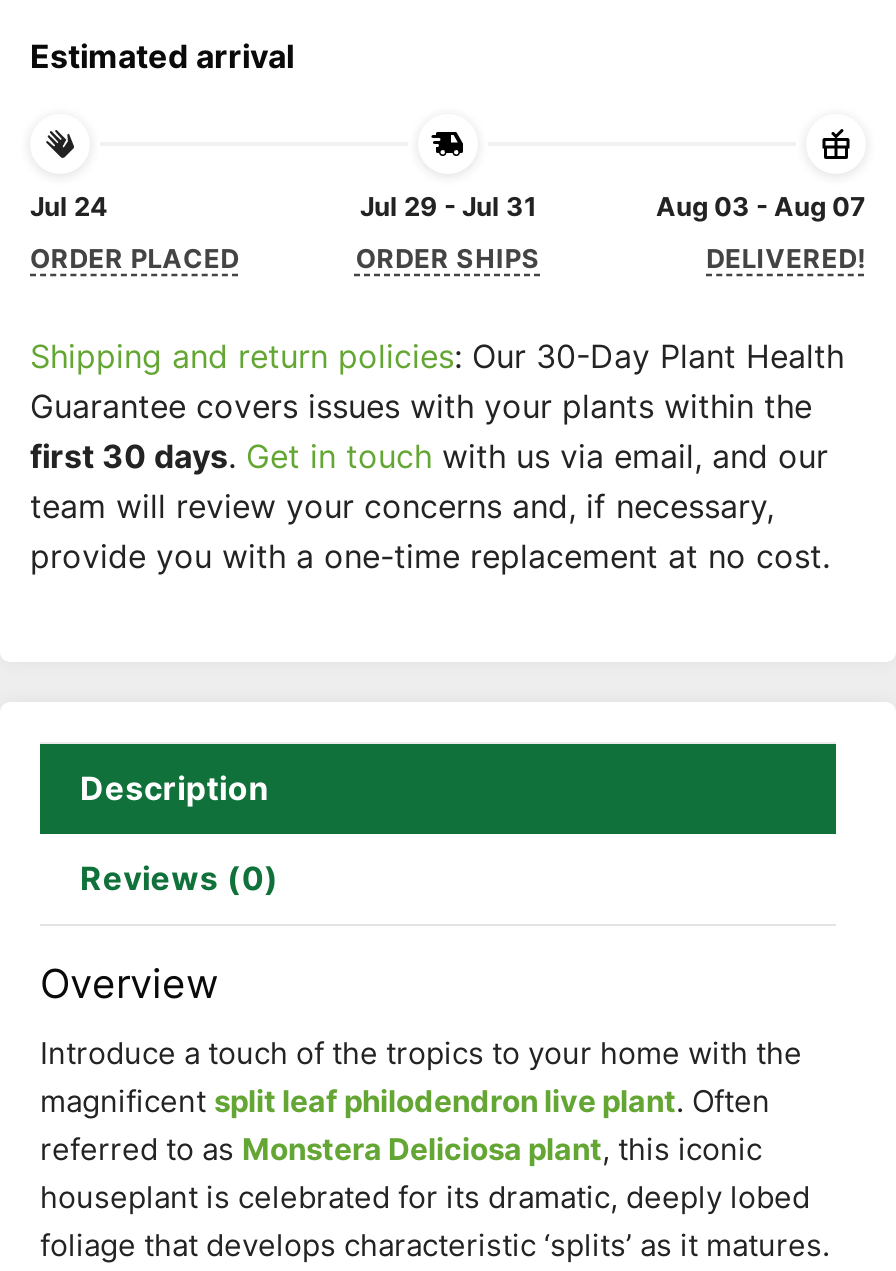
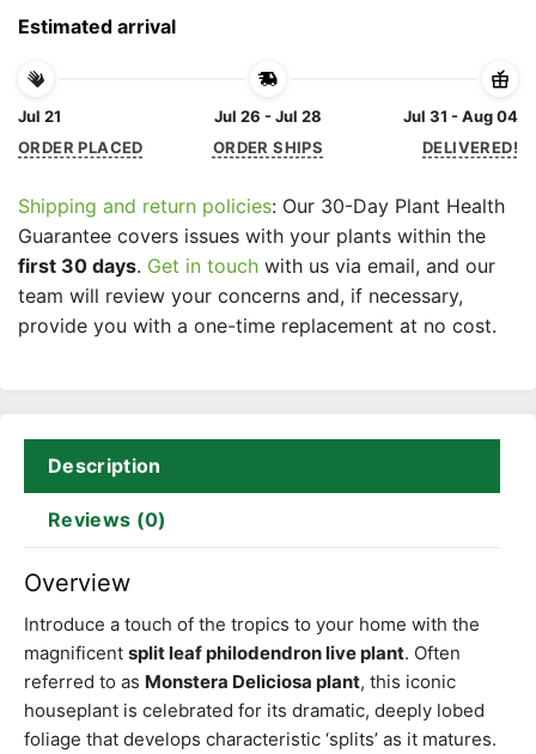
[30,190,108,222] Jul 24 -> [18,107,61,126] Jul 21
[360,190,536,222] Jul 29 - Jul 31 -> [214,107,322,126] Jul 26 - Jul 28
[656,190,866,222] Aug 03 - Aug 07 -> [403,107,518,126] Jul 31 - Aug 04

